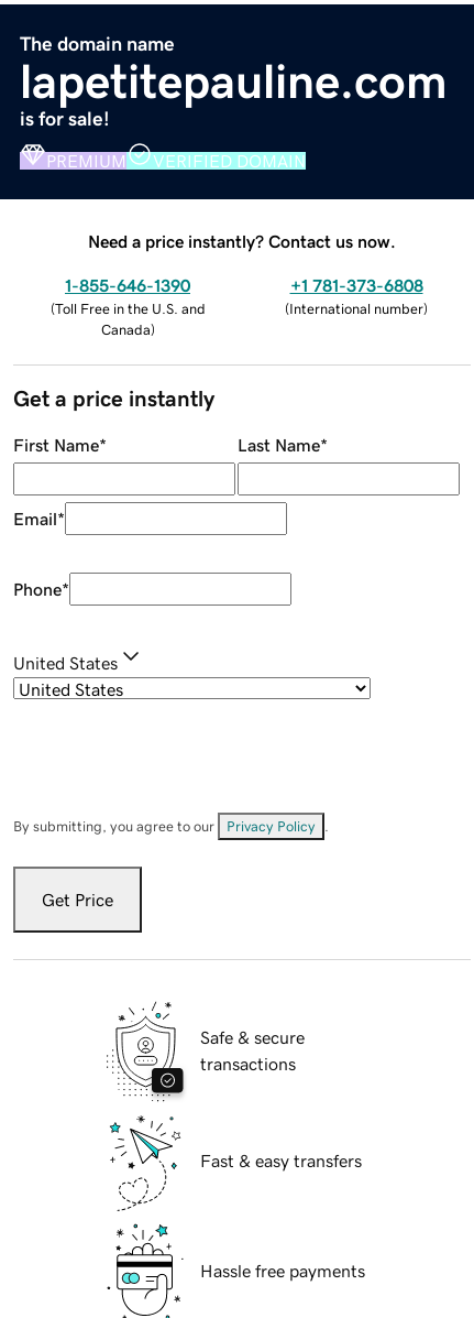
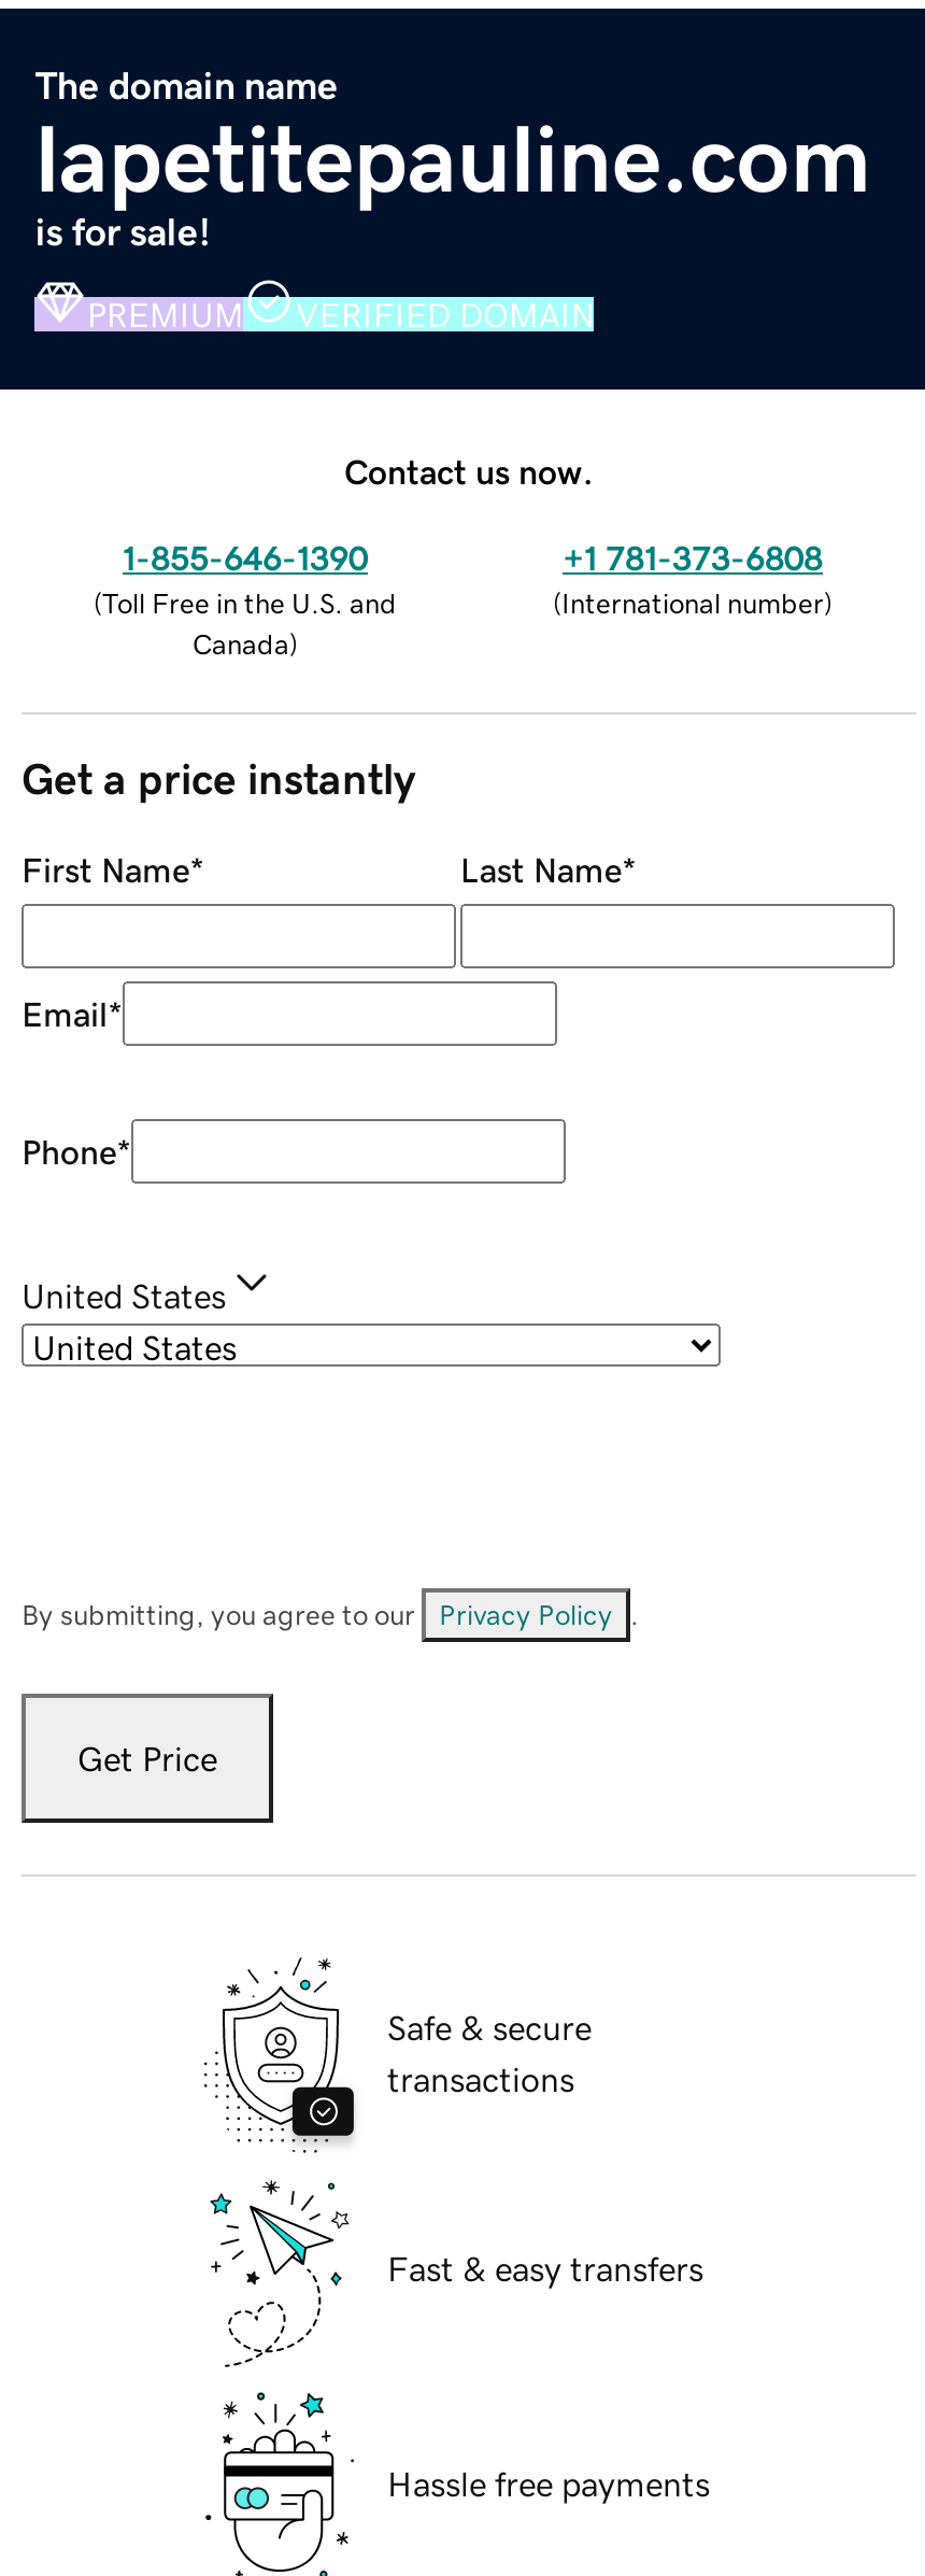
[88,232,396,250] Need a price instantly? Contact us now. -> [344,453,594,488] Contact us now.

